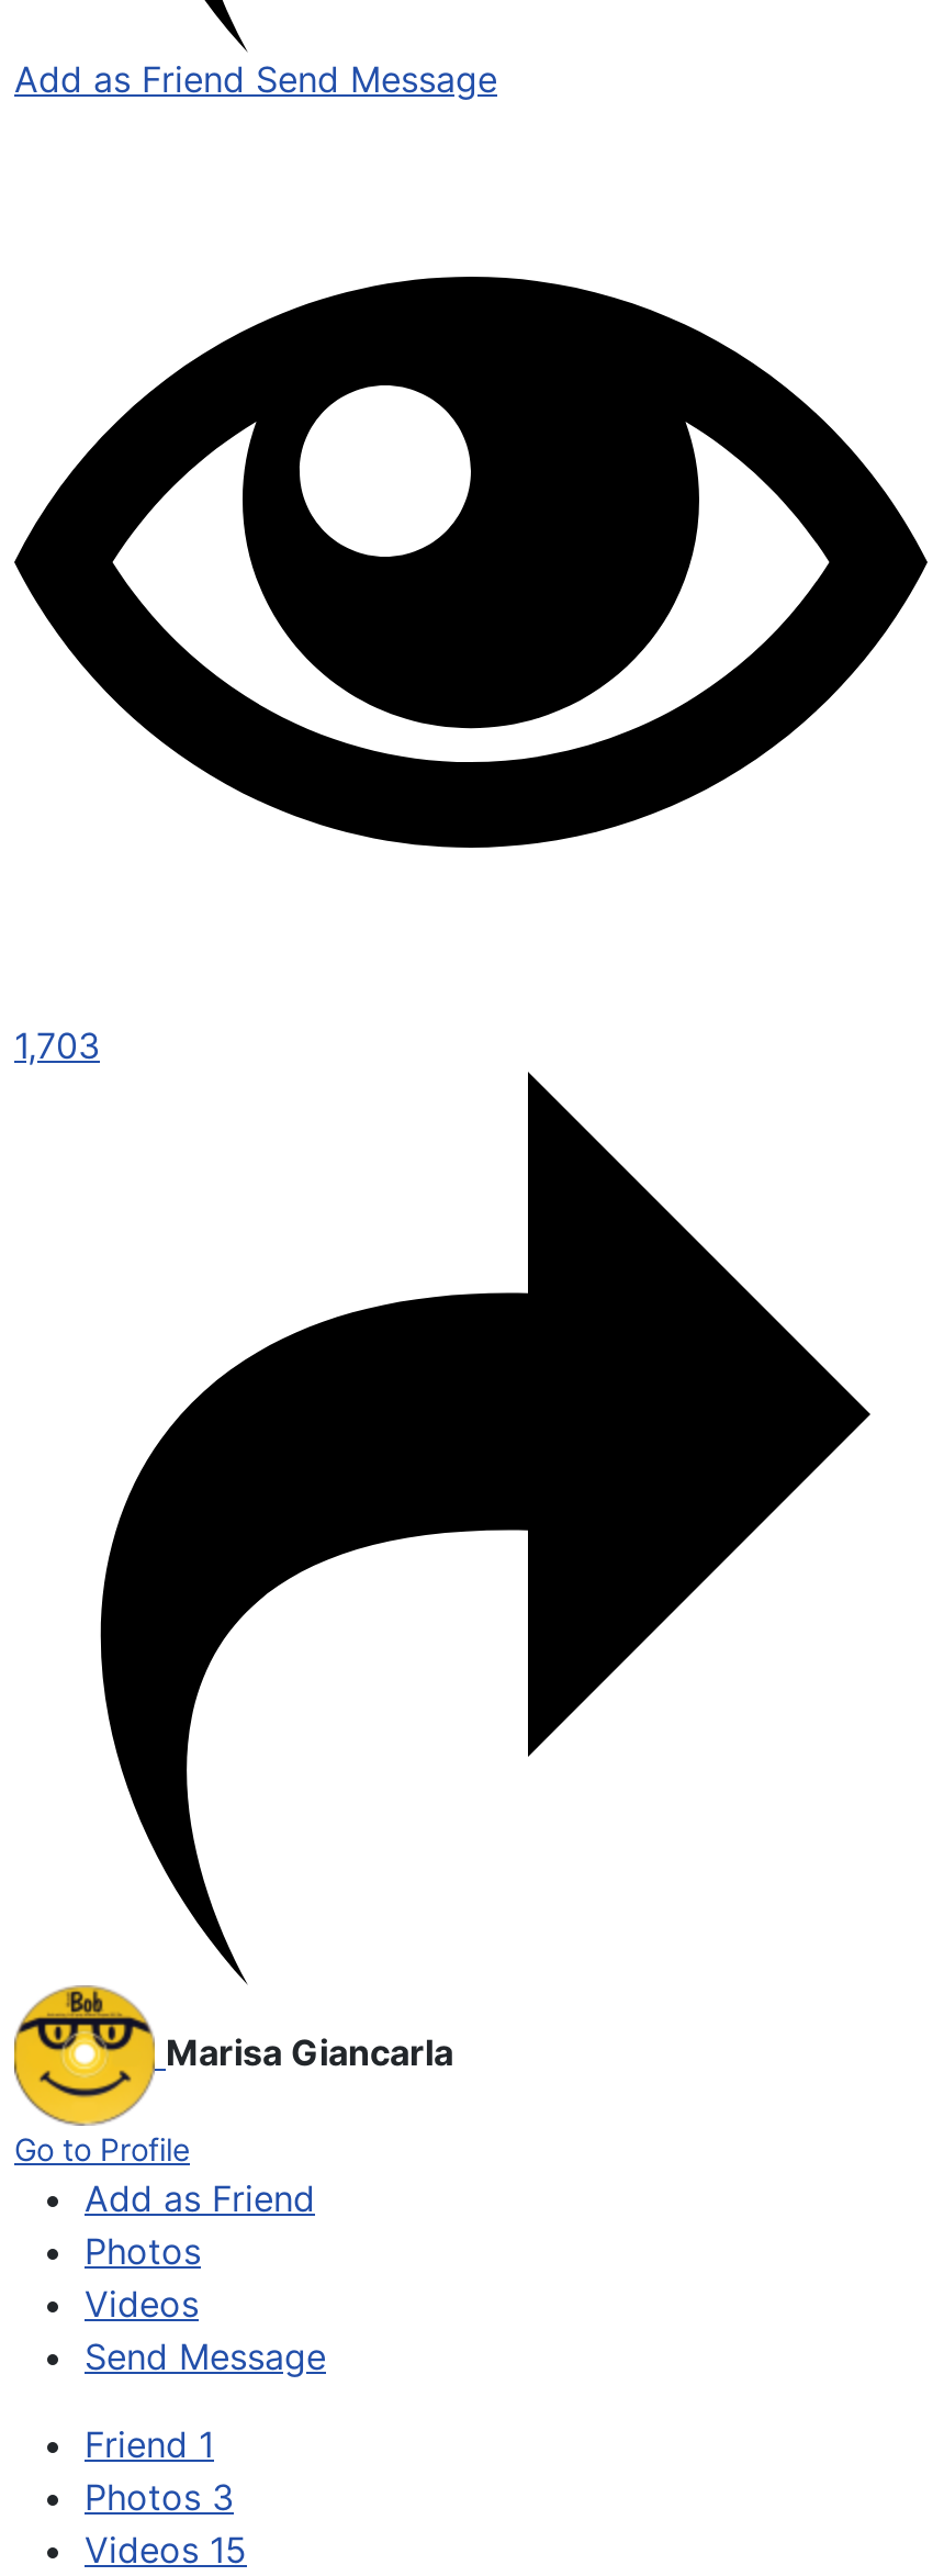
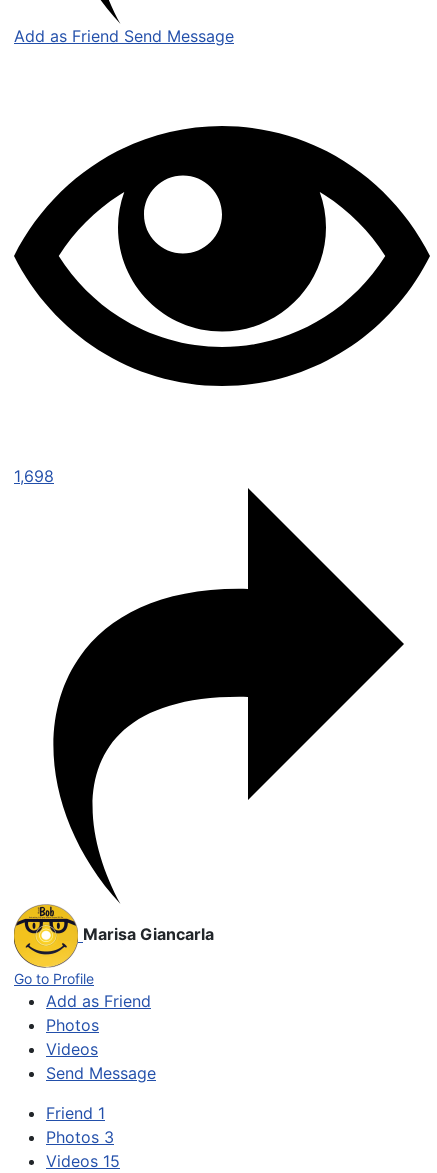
[14,1024,100,1068] 1,703 -> [14,466,54,486] 1,698

